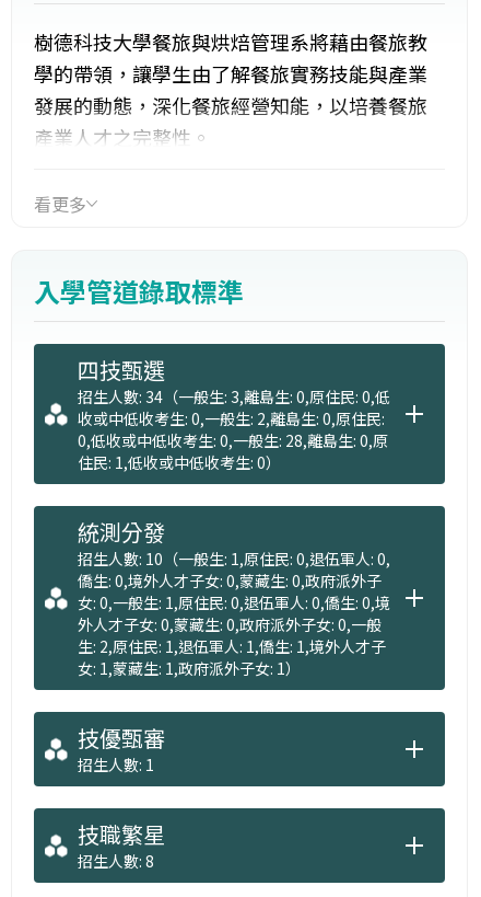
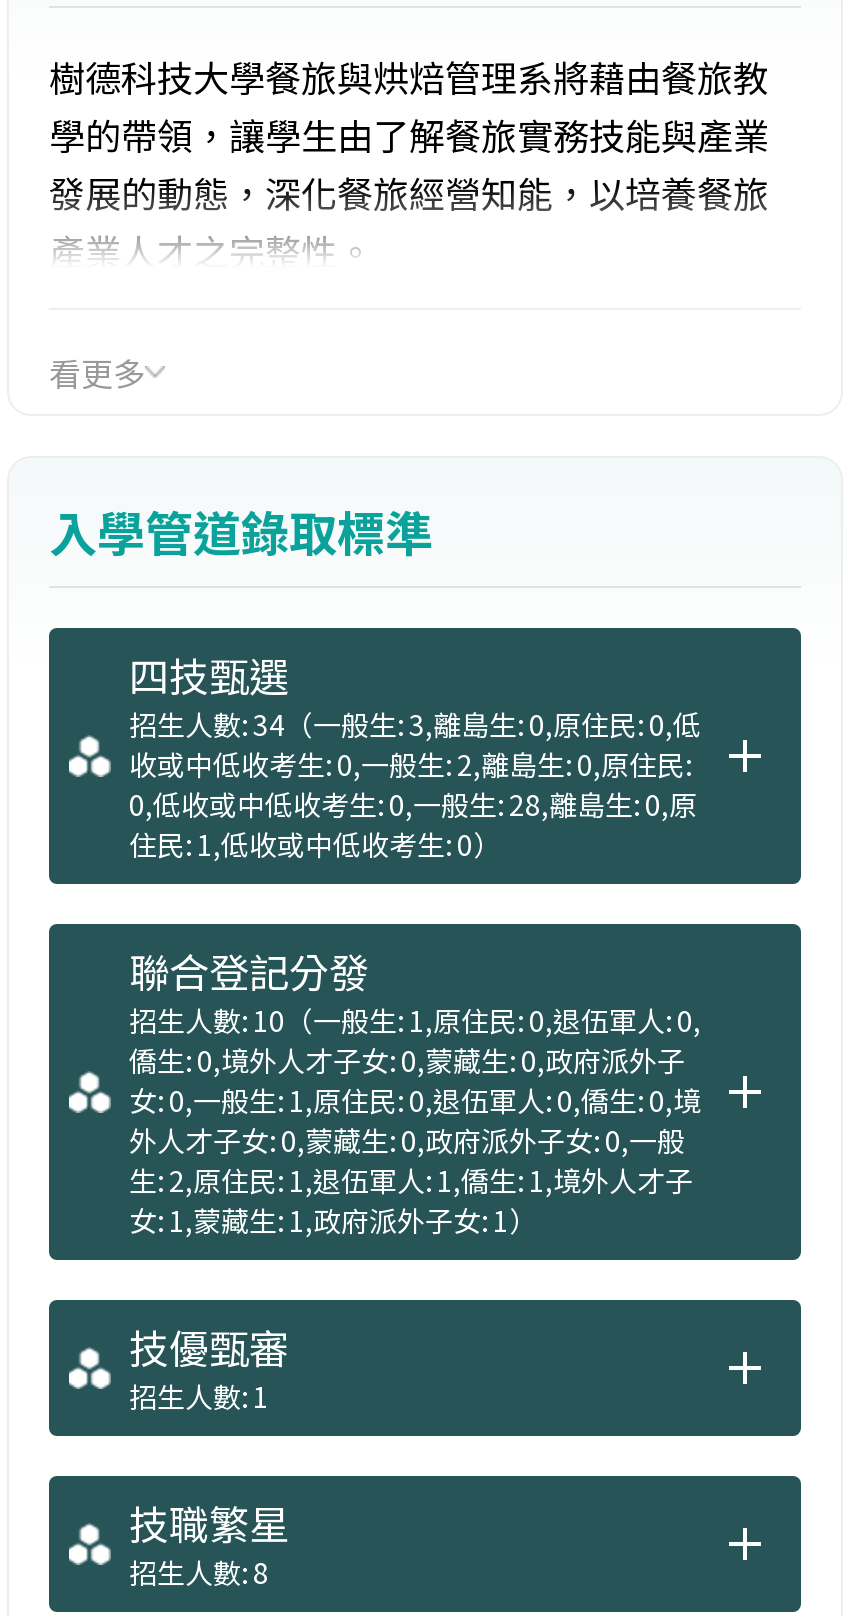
[78,515,165,547] 統測分發 -> [129,941,369,999] 聯合登記分發

